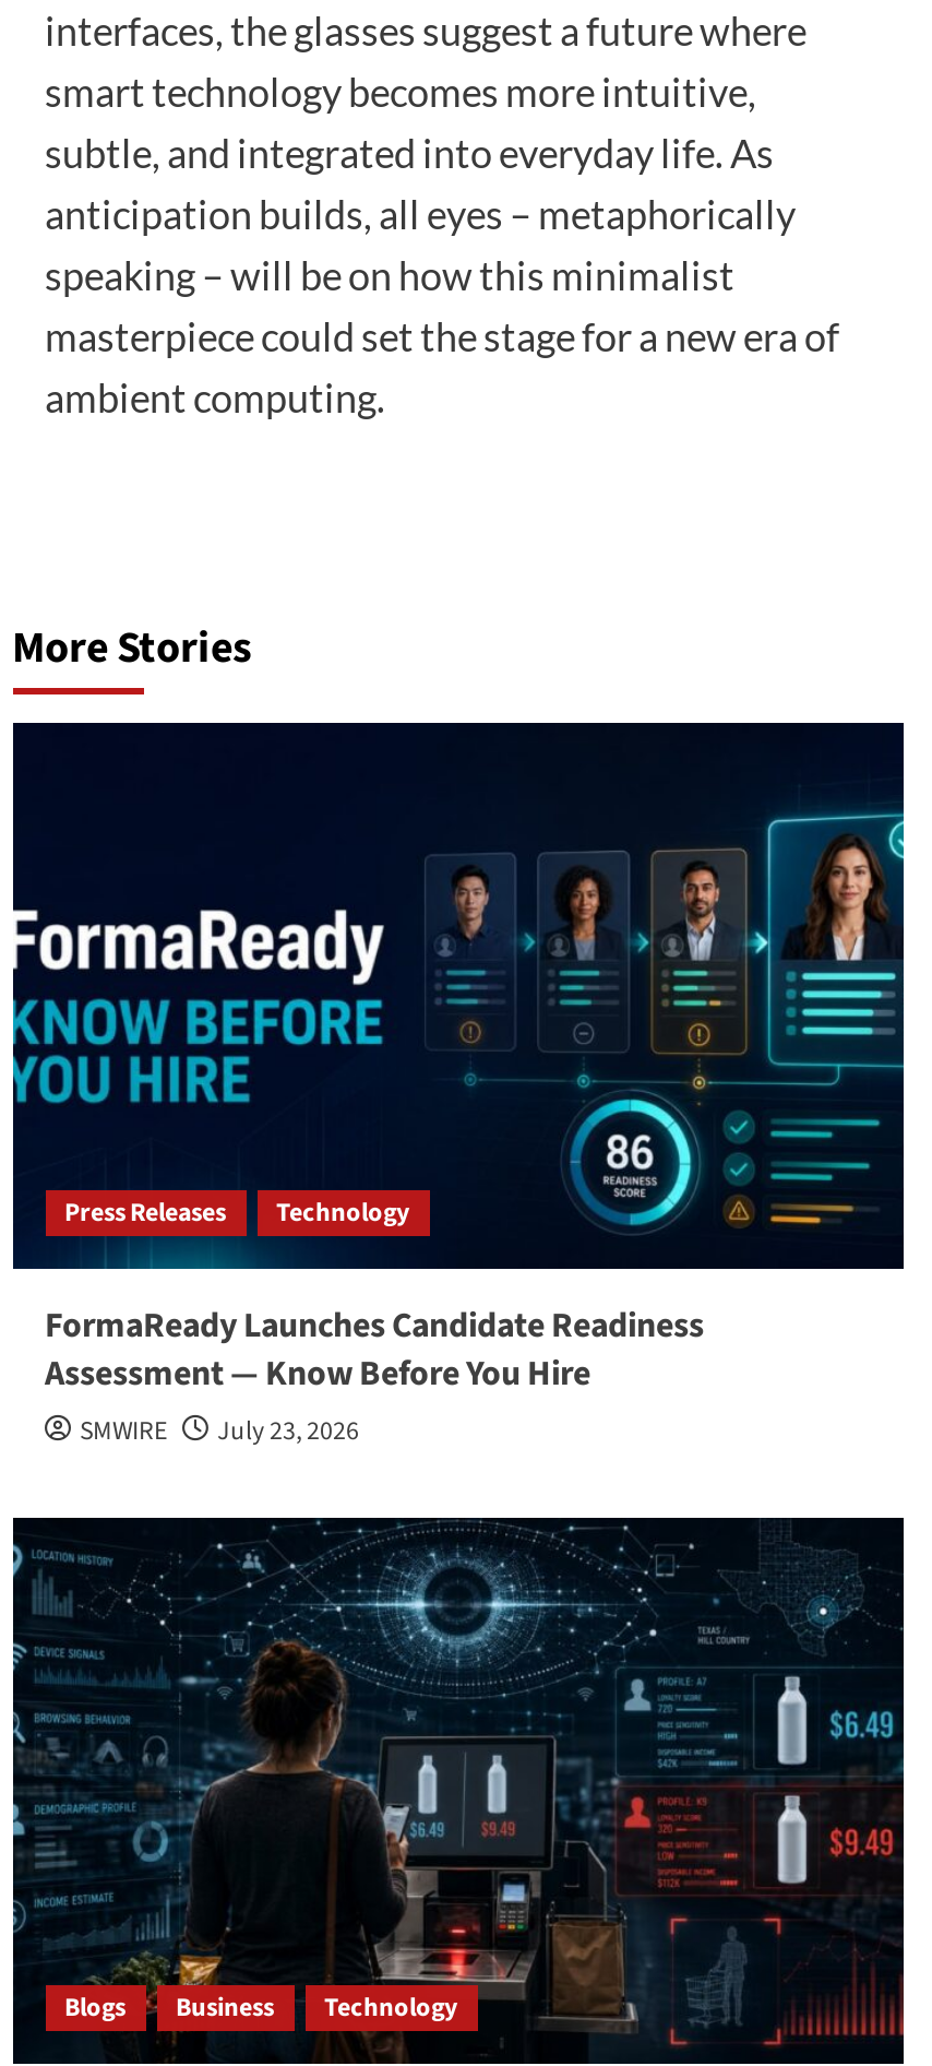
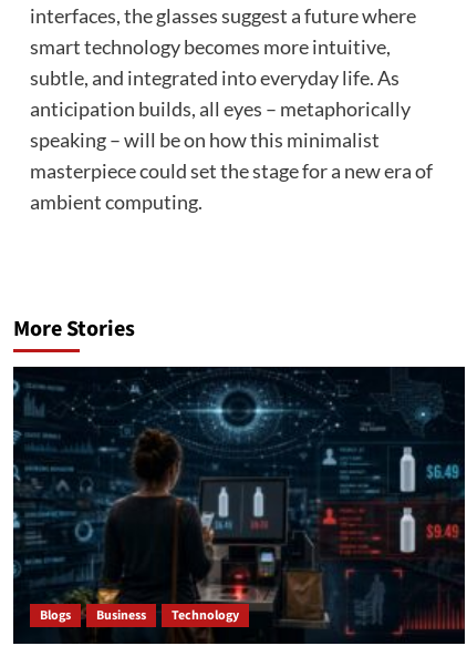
[11,736,906,1450] [image] | Press Releases | Technology | FormaReady Launches Candidate Readiness | Assessment — Know Before You Hire | SMWIRE | July 23, 2026 -> none

